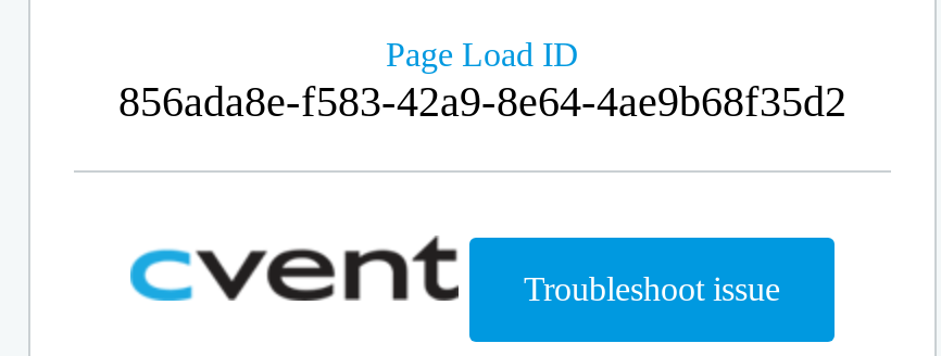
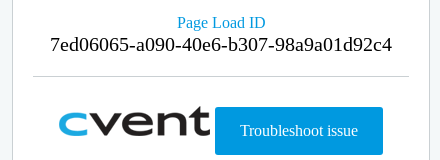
[118,77,846,125] 856ada8e-f583-42a9-8e64-4ae9b68f35d2 -> [50,33,392,55] 7ed06065-a090-40e6-b307-98a9a01d92c4

